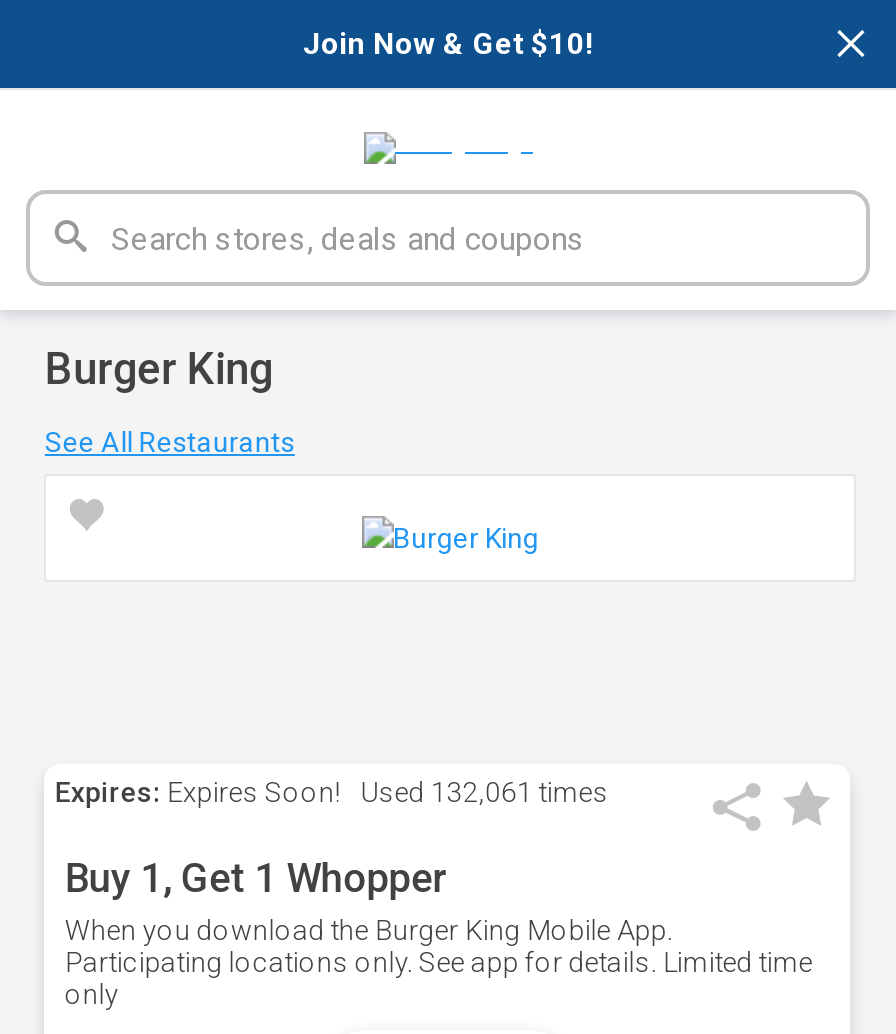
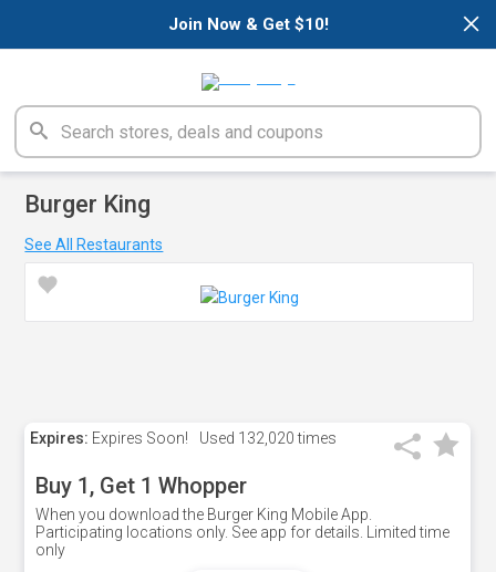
[55,776,609,808] Expires: Expires Soon! Used 132,061 times -> [30,429,337,447] Expires: Expires Soon! Used 132,020 times

